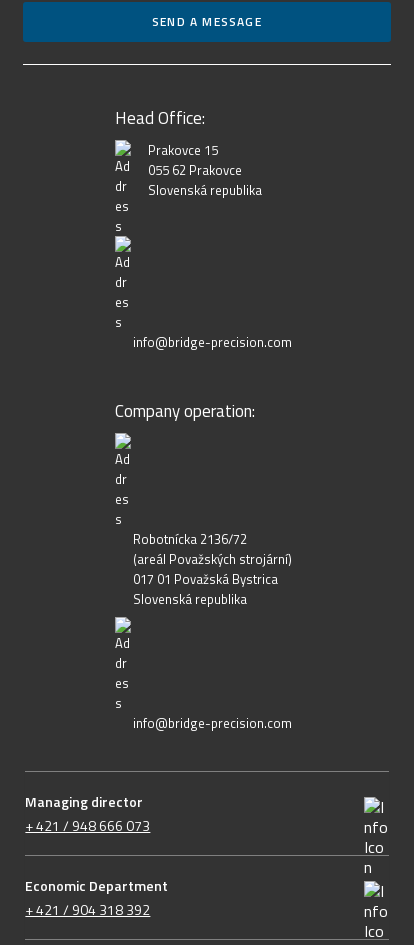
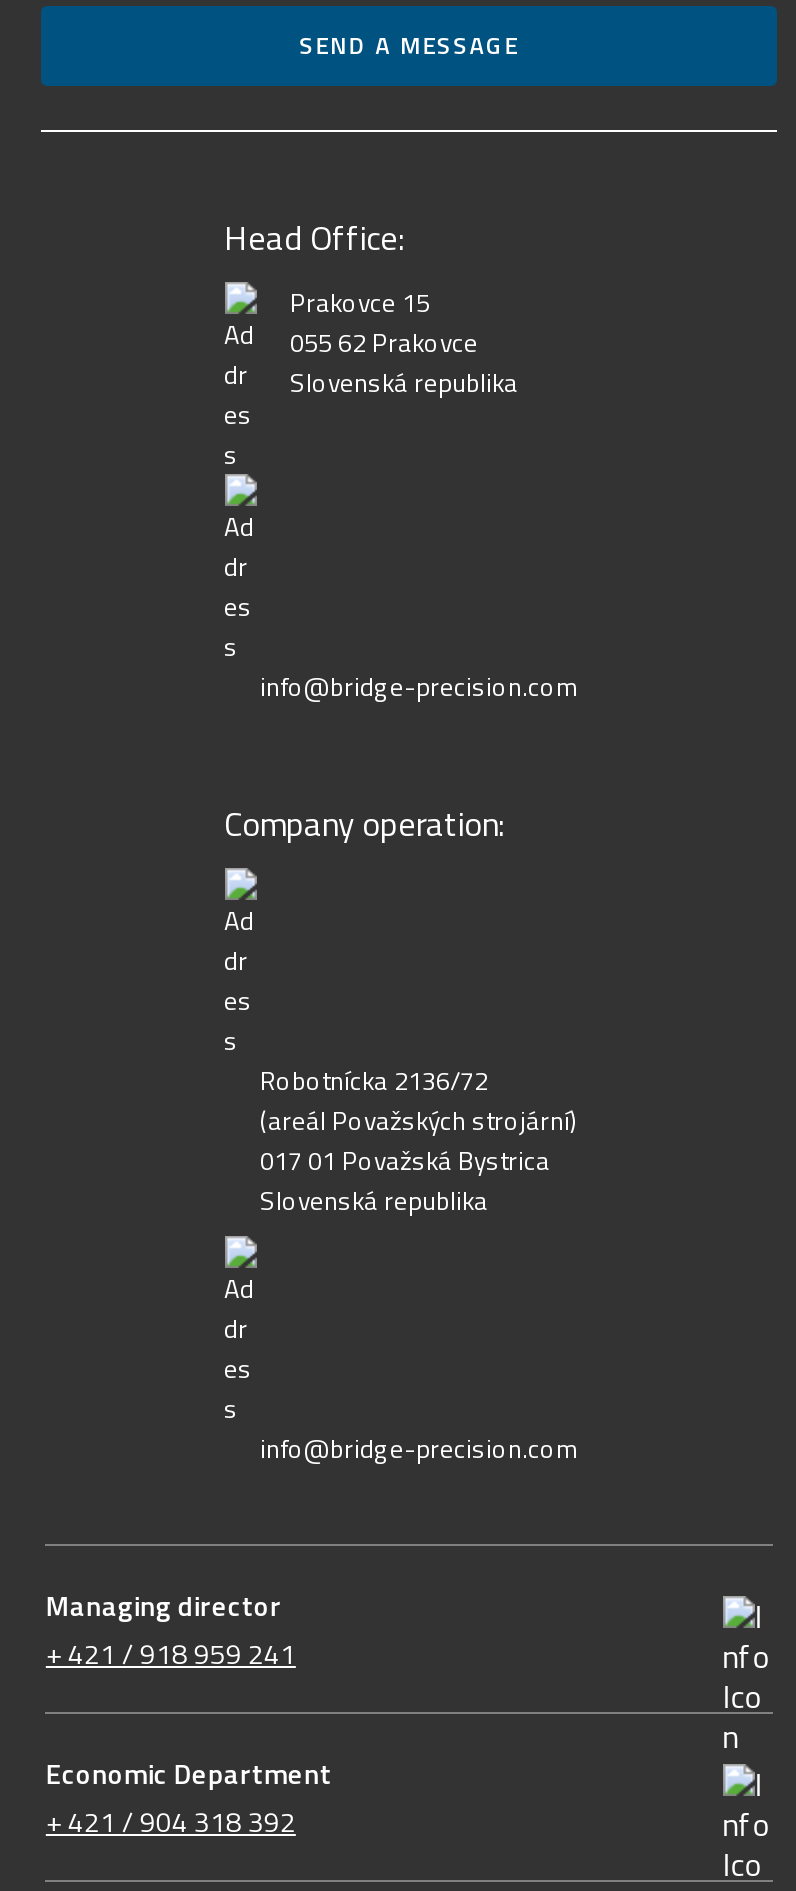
[25,815,150,836] + 421 / 948 666 073 -> [46,1632,296,1674] + 421 / 918 959 241

